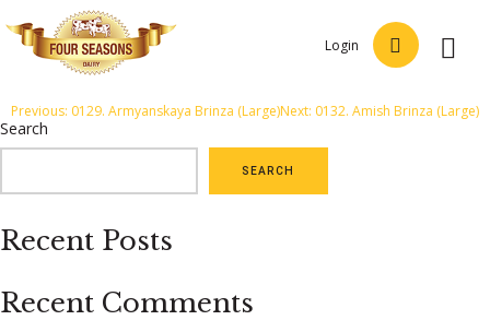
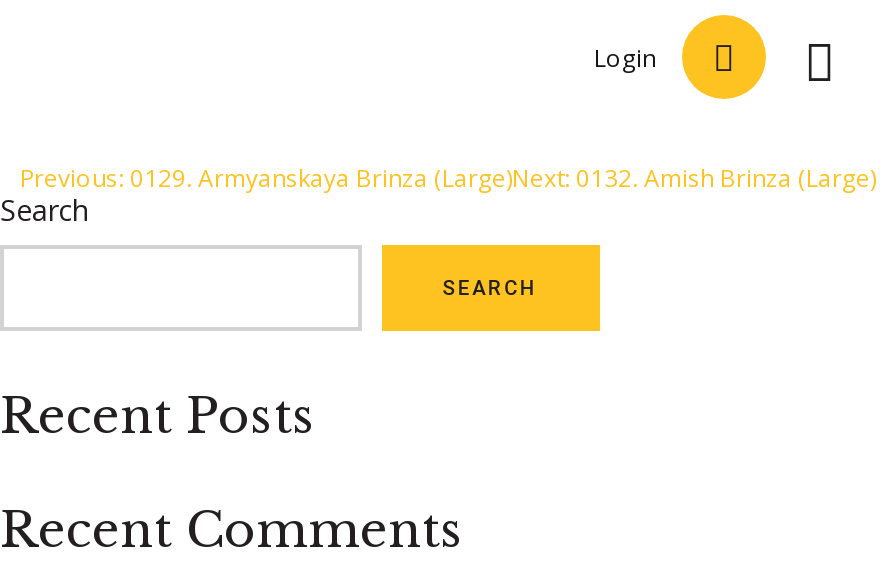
[5,10,177,75] [image] -> none

